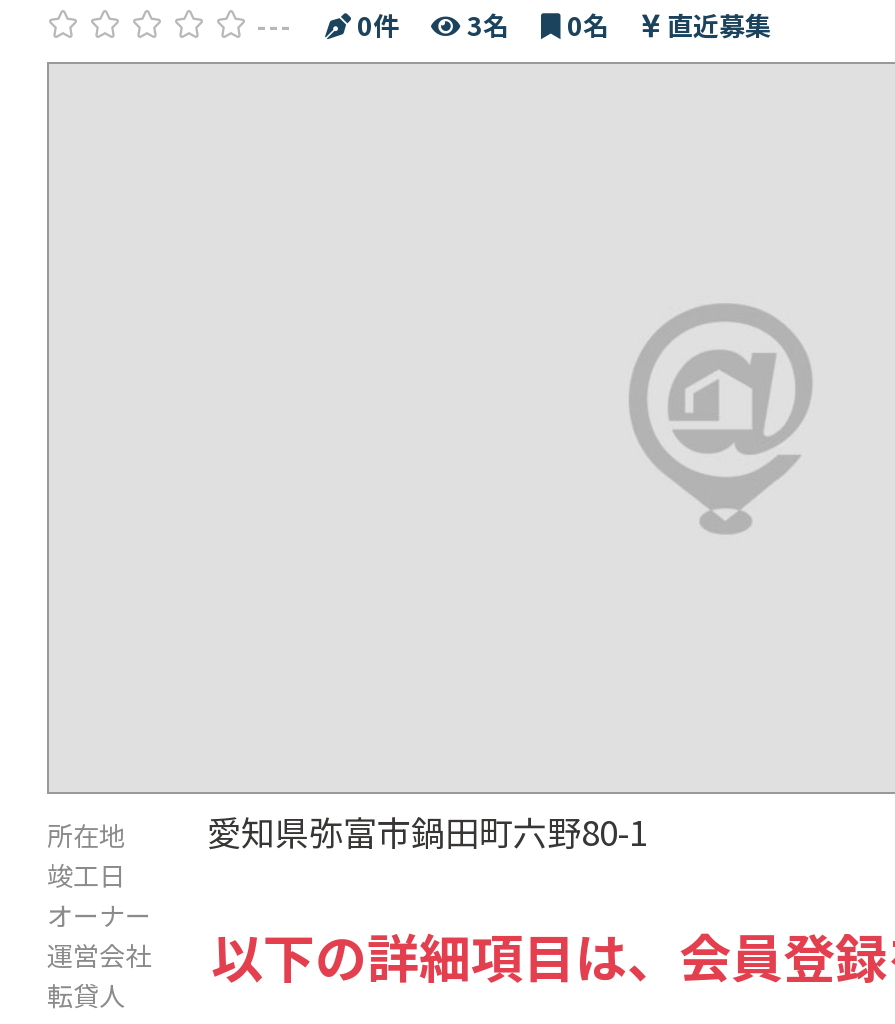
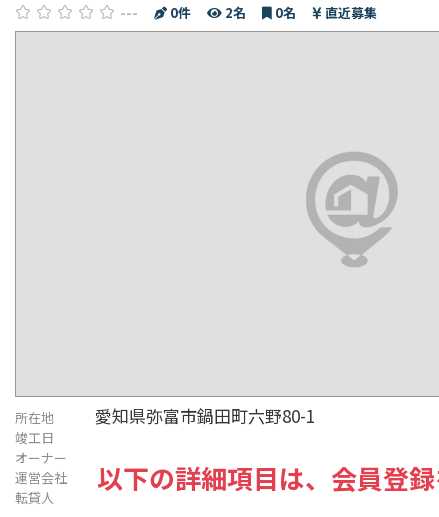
[467,6,509,44] 3名 -> [225,3,246,22] 2名

